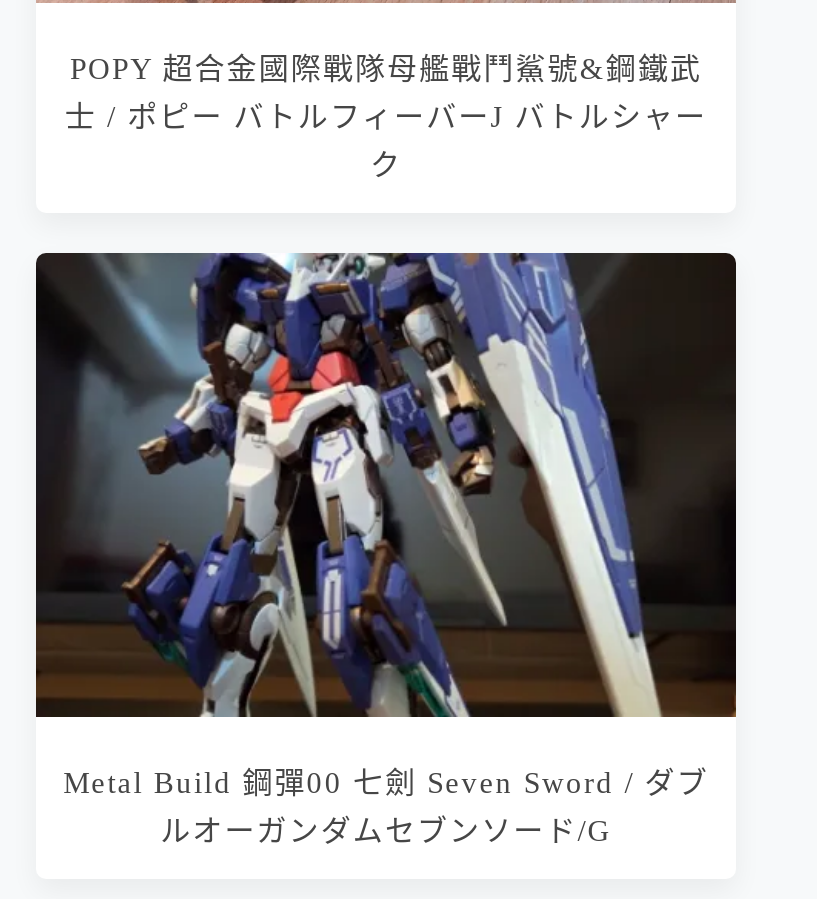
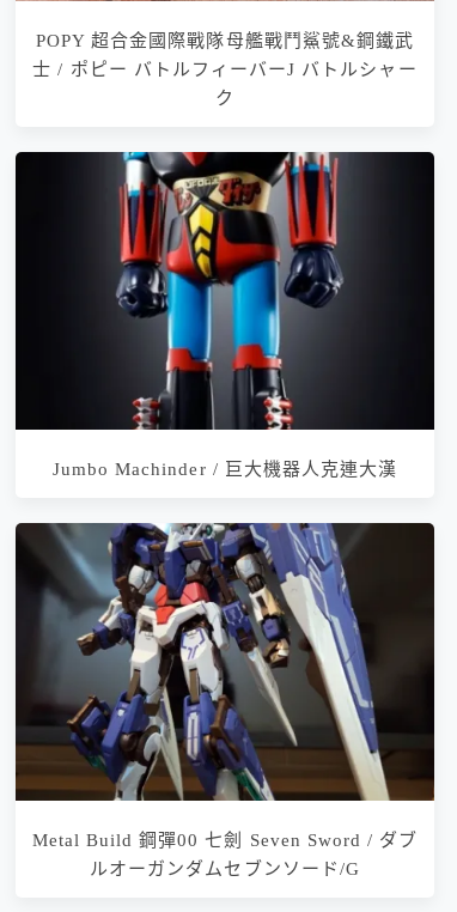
none -> [16,151,434,479] [image] | Jumbo Machinder / 巨大機器人克連大漢

